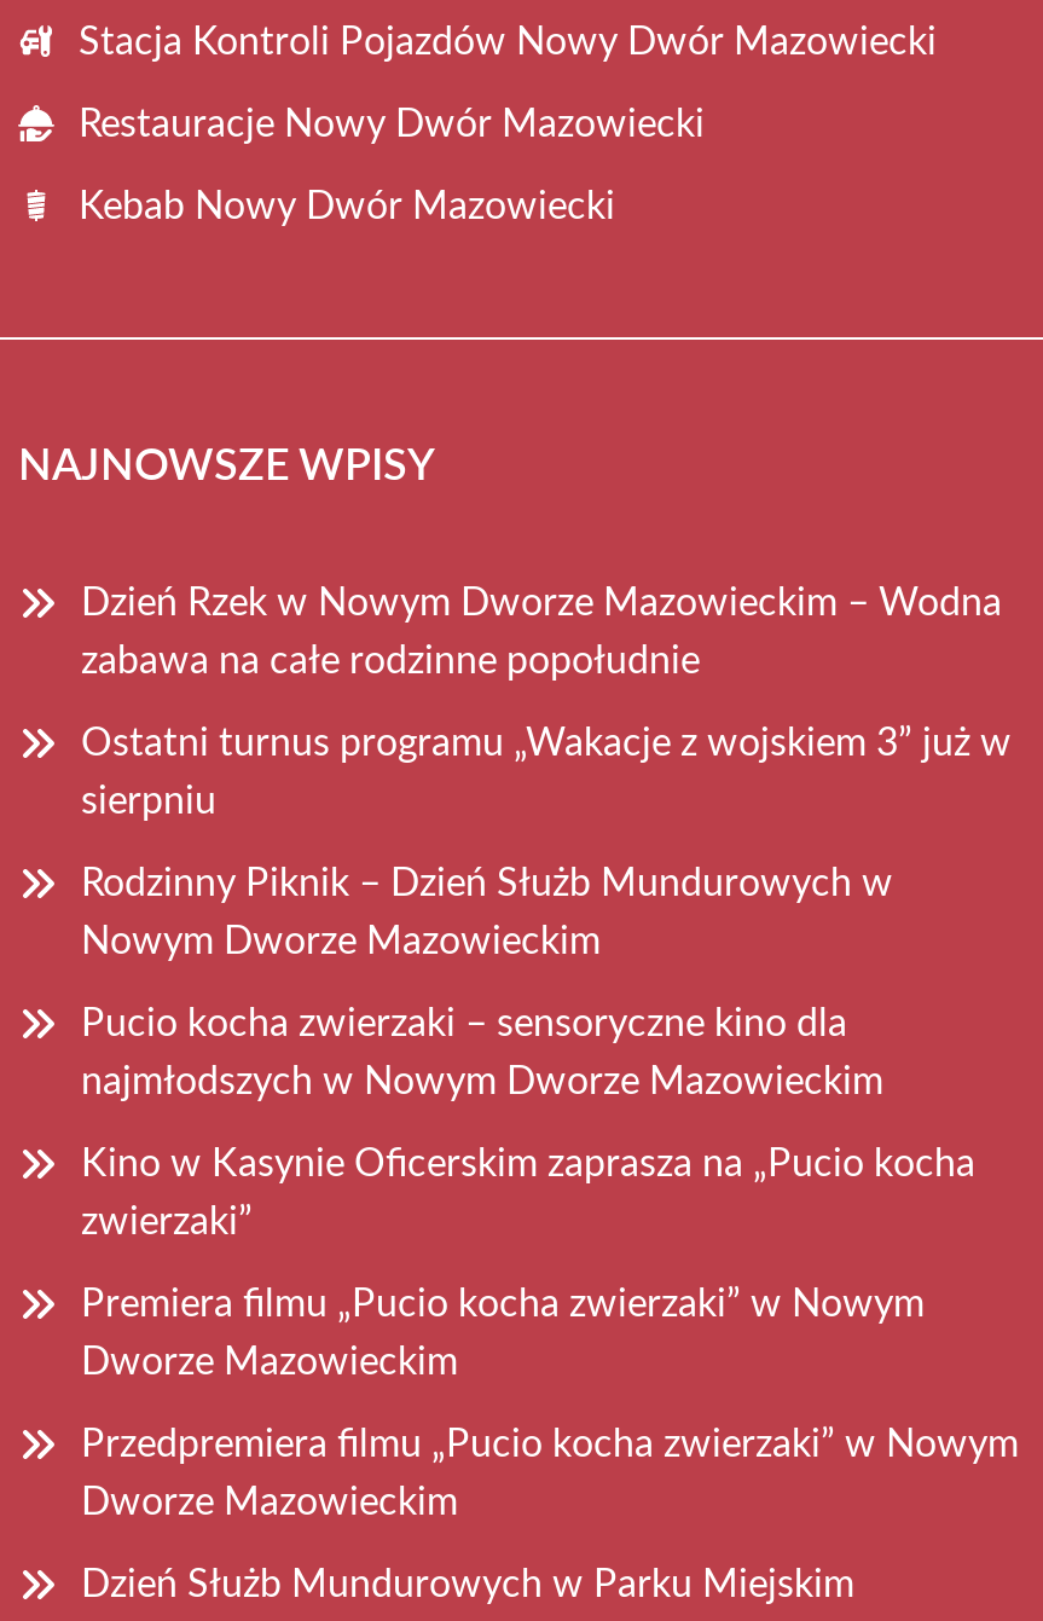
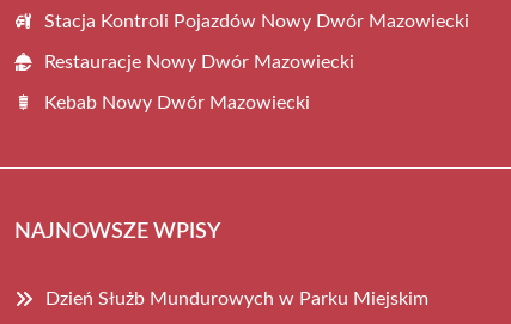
[81,584,1019,1522] Dzień Rzek w Nowym Dworze Mazowieckim – Wodna | zabawa na całe rodzinne popołudnie | Ostatni turnus programu „Wakacje z wojskiem 3” już w | sierpniu | Rodzinny Piknik – Dzień Służb Mundurowych w | Nowym Dworze Mazowieckim | Pucio kocha zwierzaki – sensoryczne kino dla | najmłodszych w Nowym Dworze Mazowieckim | Kino w Kasynie Oficerskim zaprasza na „Pucio kocha | zwierzaki” | Premiera filmu „Pucio kocha zwierzaki” w Nowym | Dworze Mazowieckim | Przedpremiera filmu „Pucio kocha zwierzaki” w Nowym | Dworze Mazowieckim -> none

